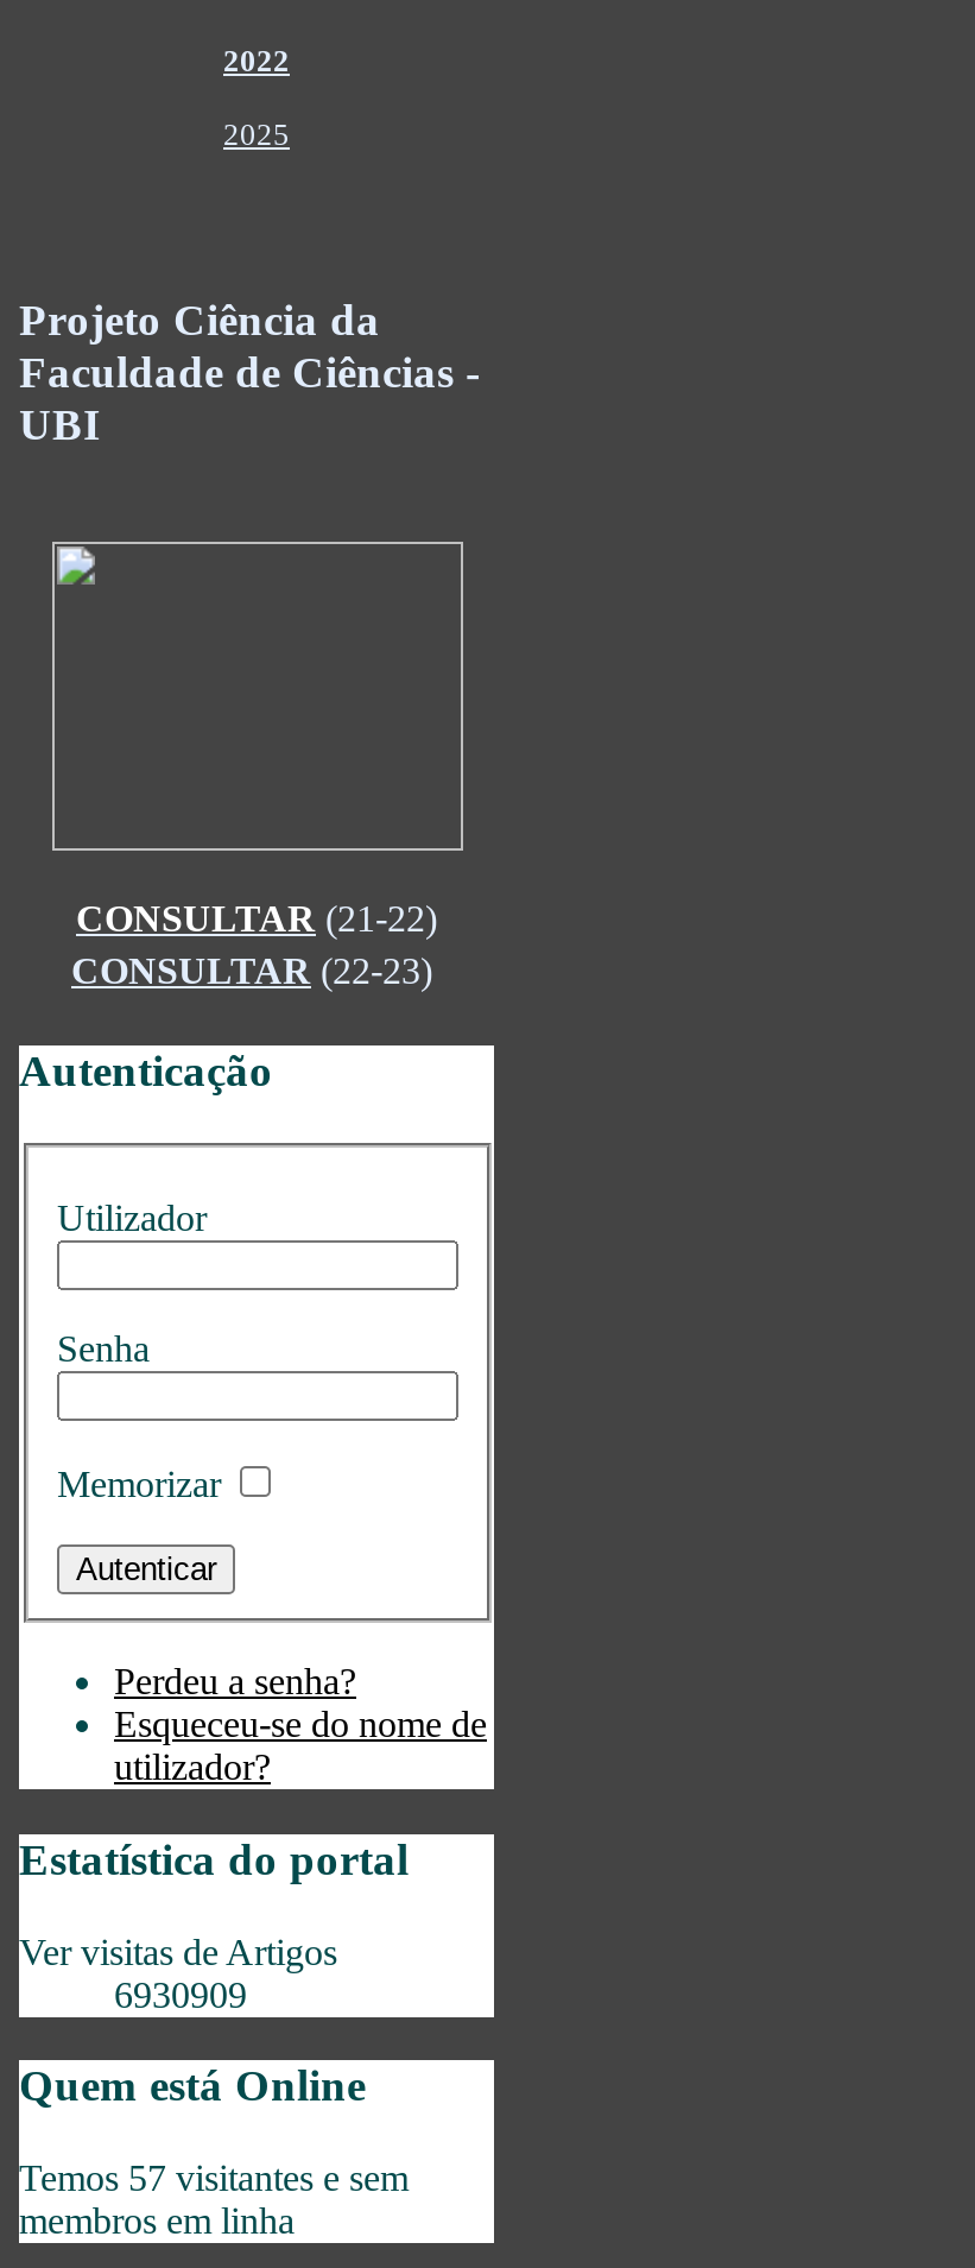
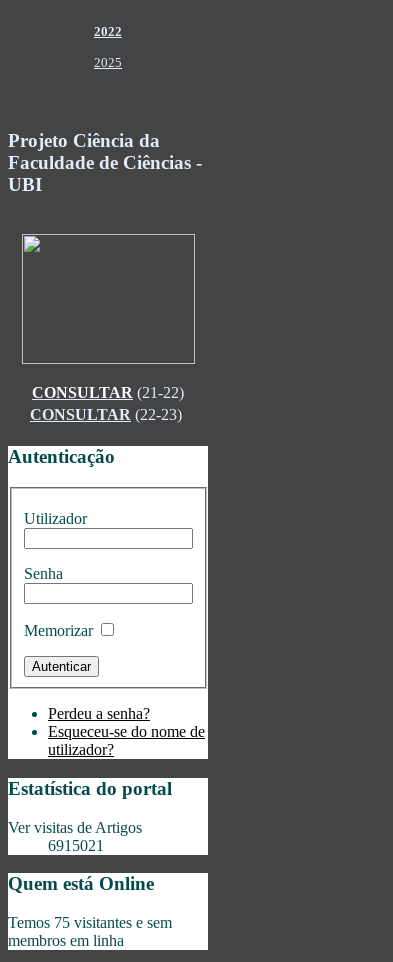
[114,1973,247,2014] 6930909 -> [48,836,104,853] 6915021
[19,2158,409,2198] Temos 57 visitantes e sem -> [8,914,172,931] Temos 75 visitantes e sem

